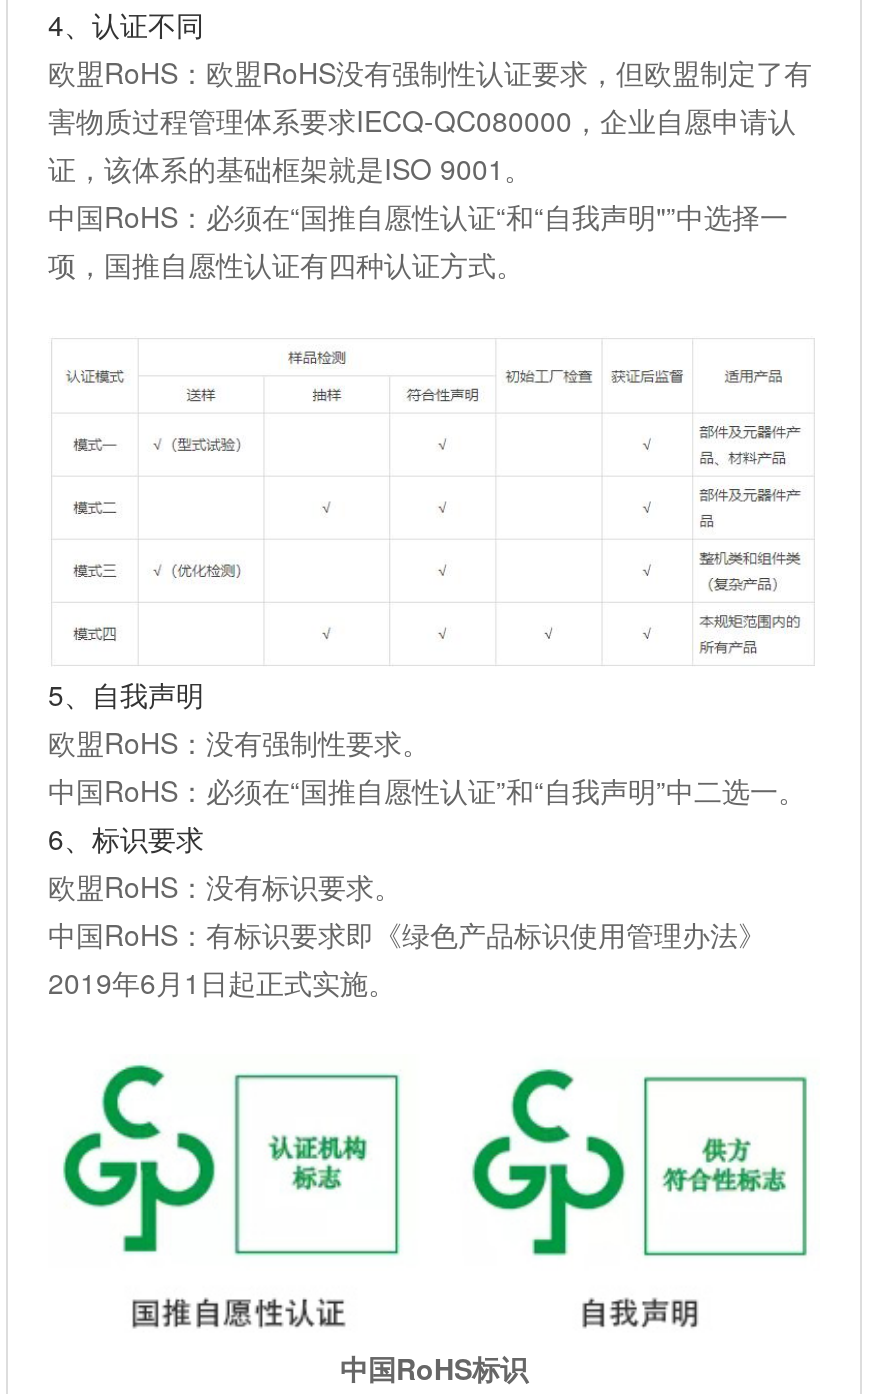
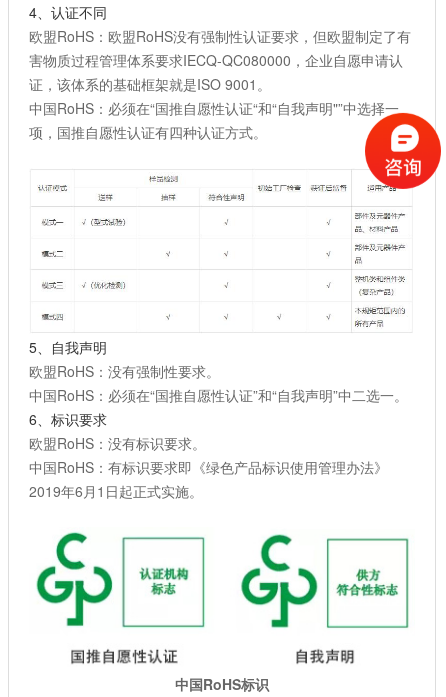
none -> [364,112,442,190] [image]

